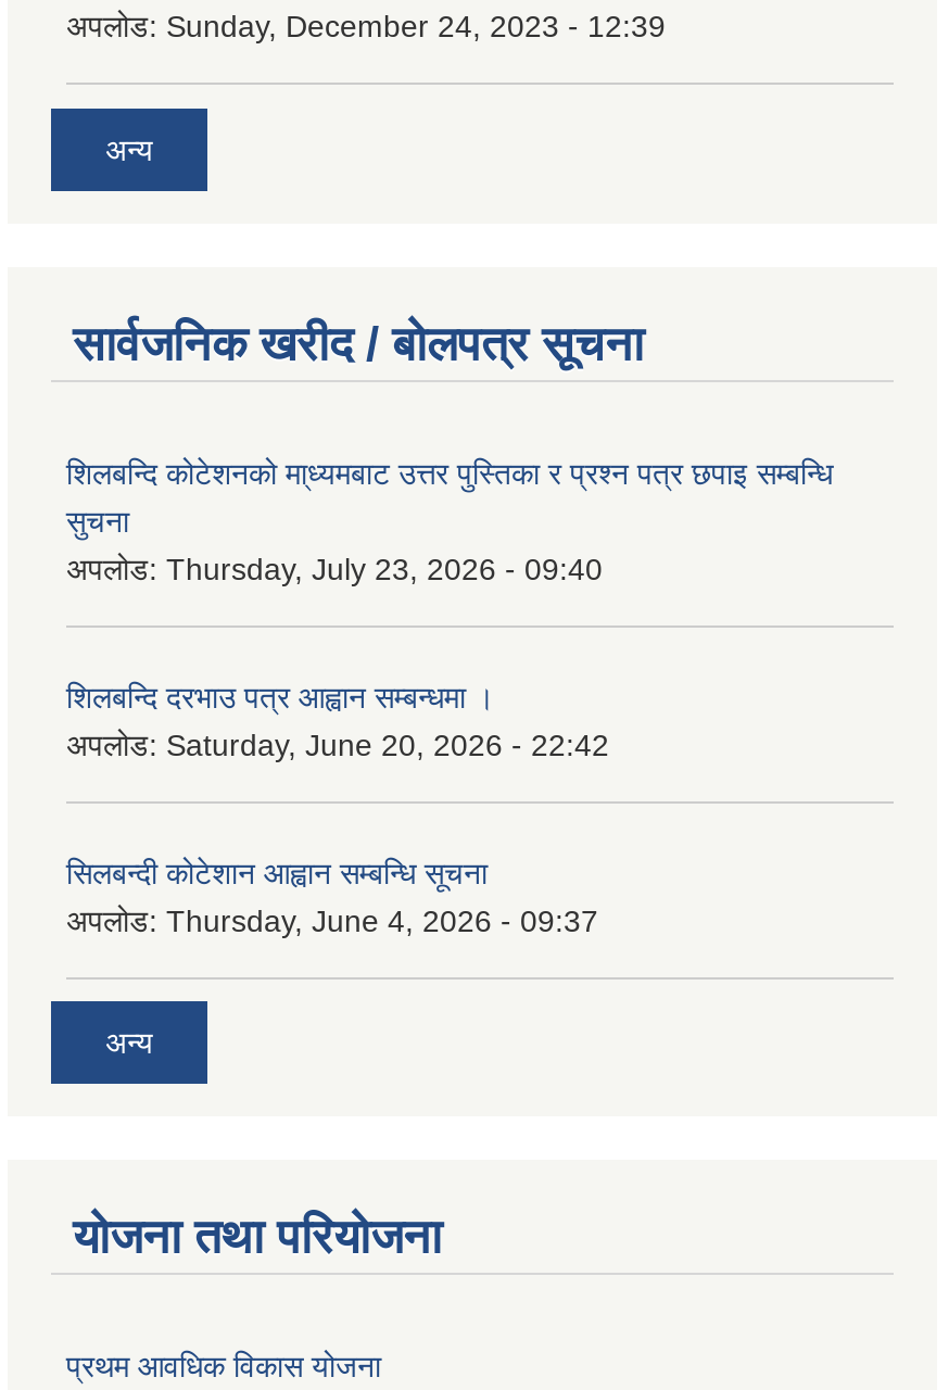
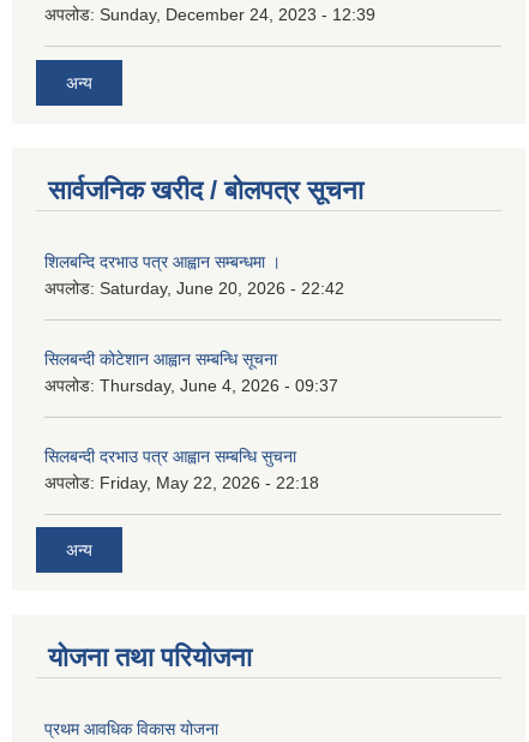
[66,456,833,586] शिलबन्दि कोटेशनको मा्ध्यमबाट उत्तर पुस्तिका र प्रश्न पत्र छपाइ सम्बन्धि | सुचना | अपलोड: Thursday, July 23, 2026 - 09:40 -> none
moved [66,679,609,938] -> [44,252,344,395]: शिलबन्दि दरभाउ पत्र आह्वान सम्बन्धमा । | अपलोड: Saturday, June 20, 2026 - 22:42 | सिलबन्दी कोटेशान आह्वान सम्बन्धि सूचना | अपलोड: Thursday, June 4, 2026 - 09:37
none -> [44,446,319,492] सिलबन्दी दरभाउ पत्र आह्वान सम्बन्धि सुचना | अपलोड: Friday, May 22, 2026 - 22:18

